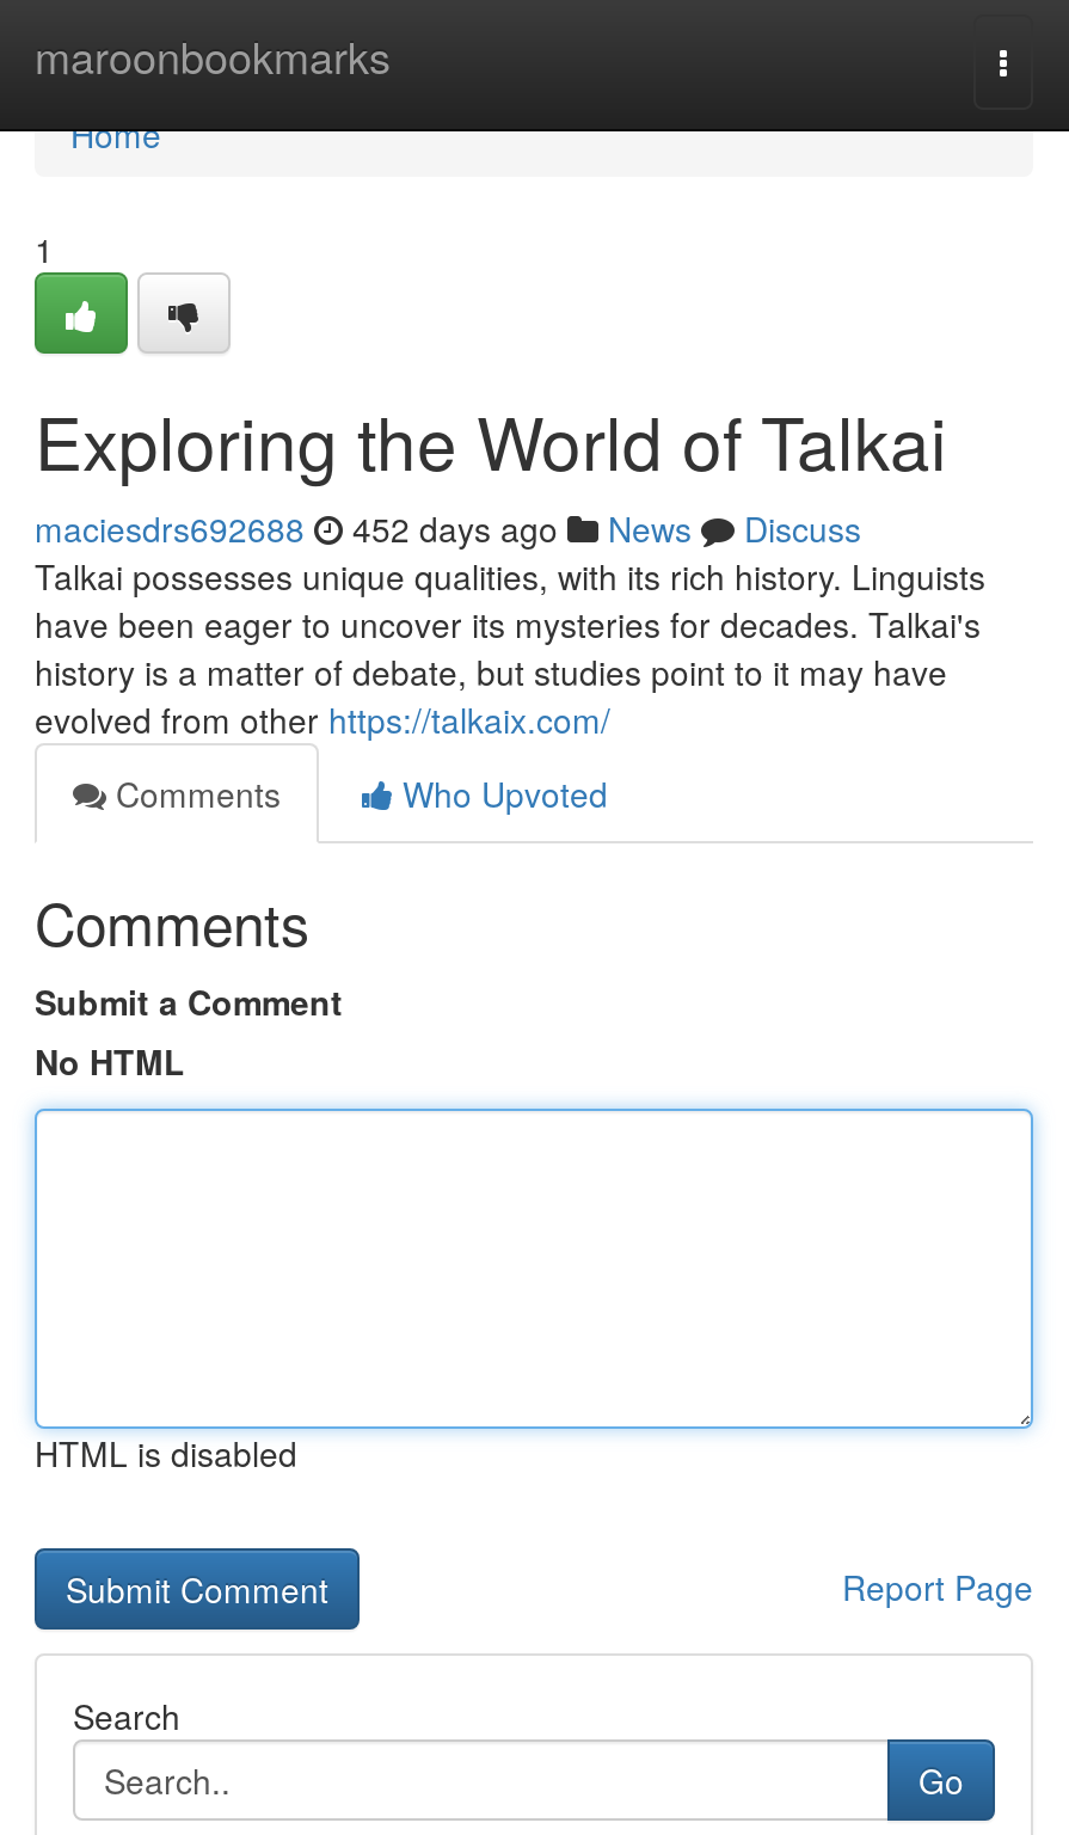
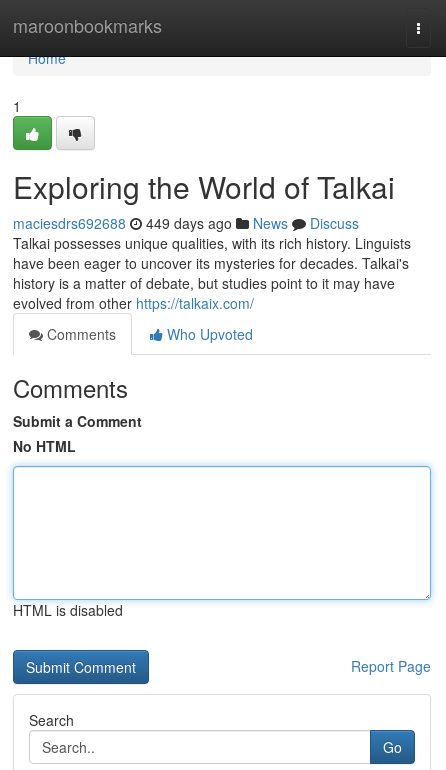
[35,504,861,552] maciesdrs692688 452 days ago News Discuss -> [13,213,359,233] maciesdrs692688 449 days ago News Discuss

